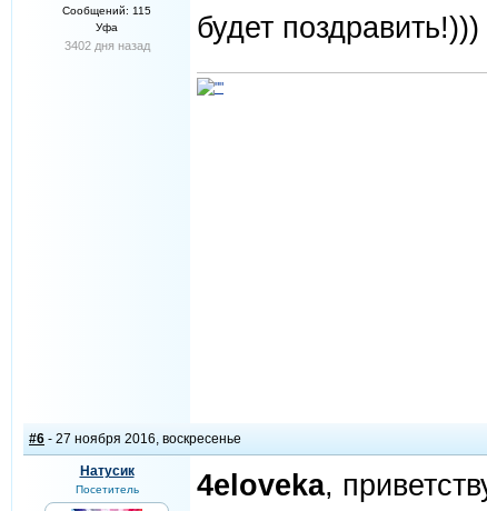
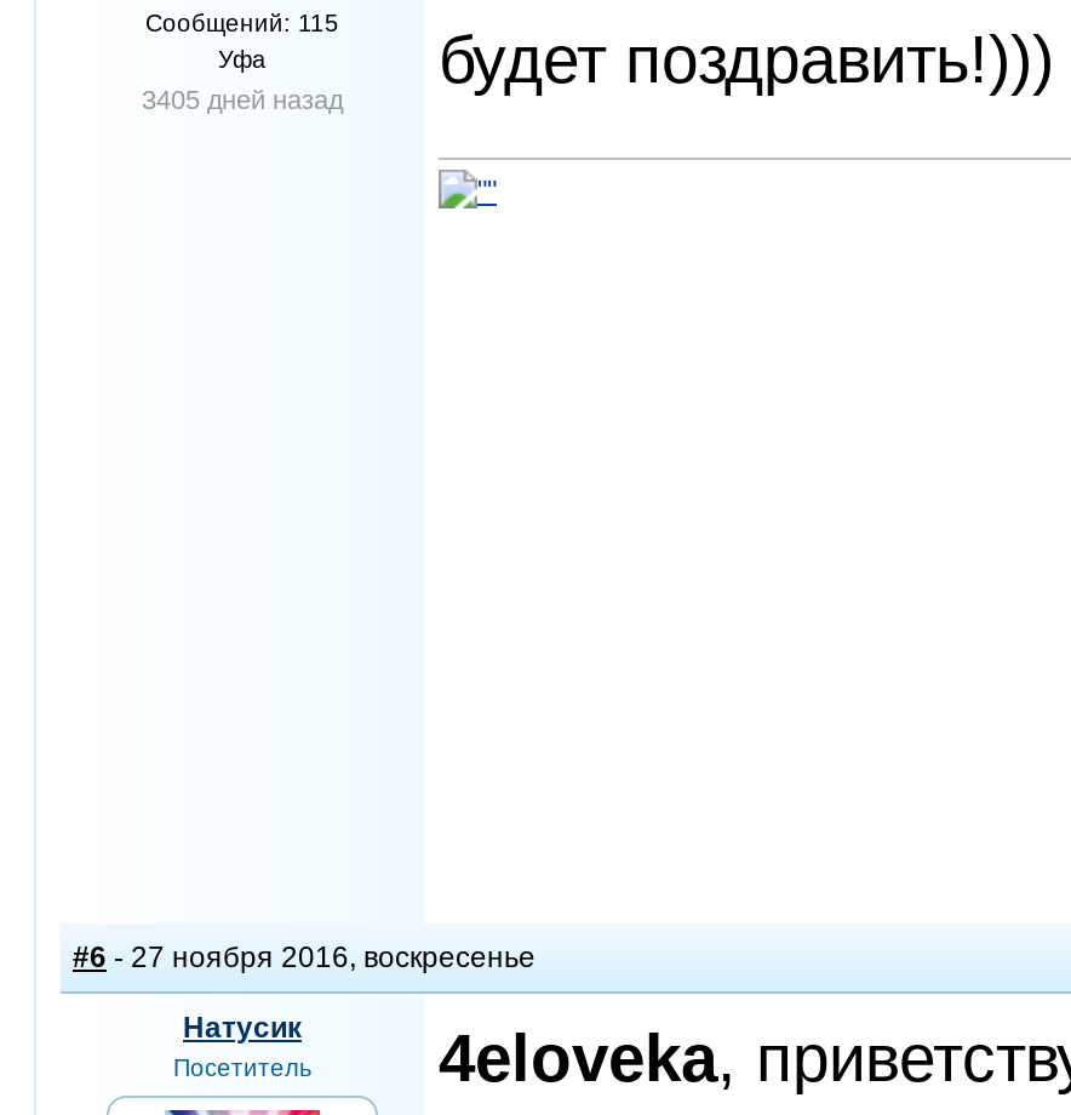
[64,39,150,52] 3402 дня назад -> [142,85,343,114] 3405 дней назад

